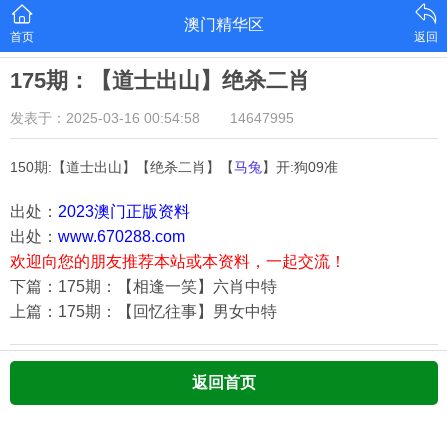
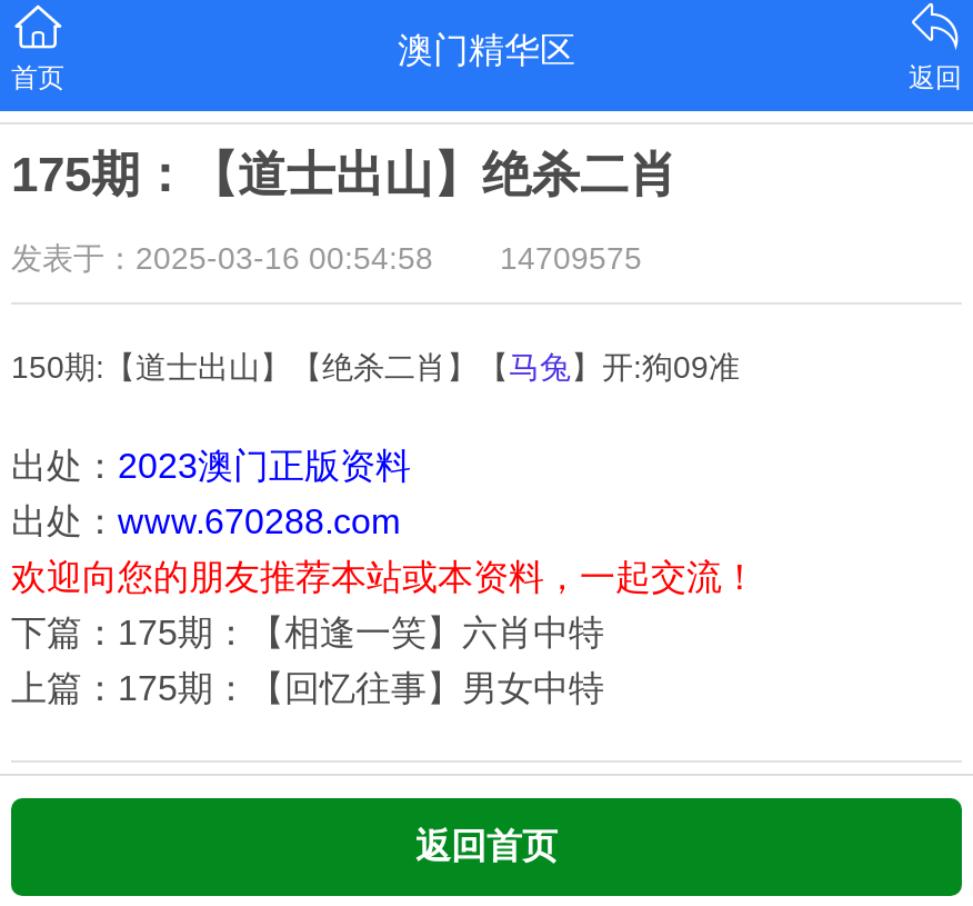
[10,110,294,126] 发表于：2025-03-16 00:54:58 14647995 -> [11,240,642,276] 发表于：2025-03-16 00:54:58 14709575

